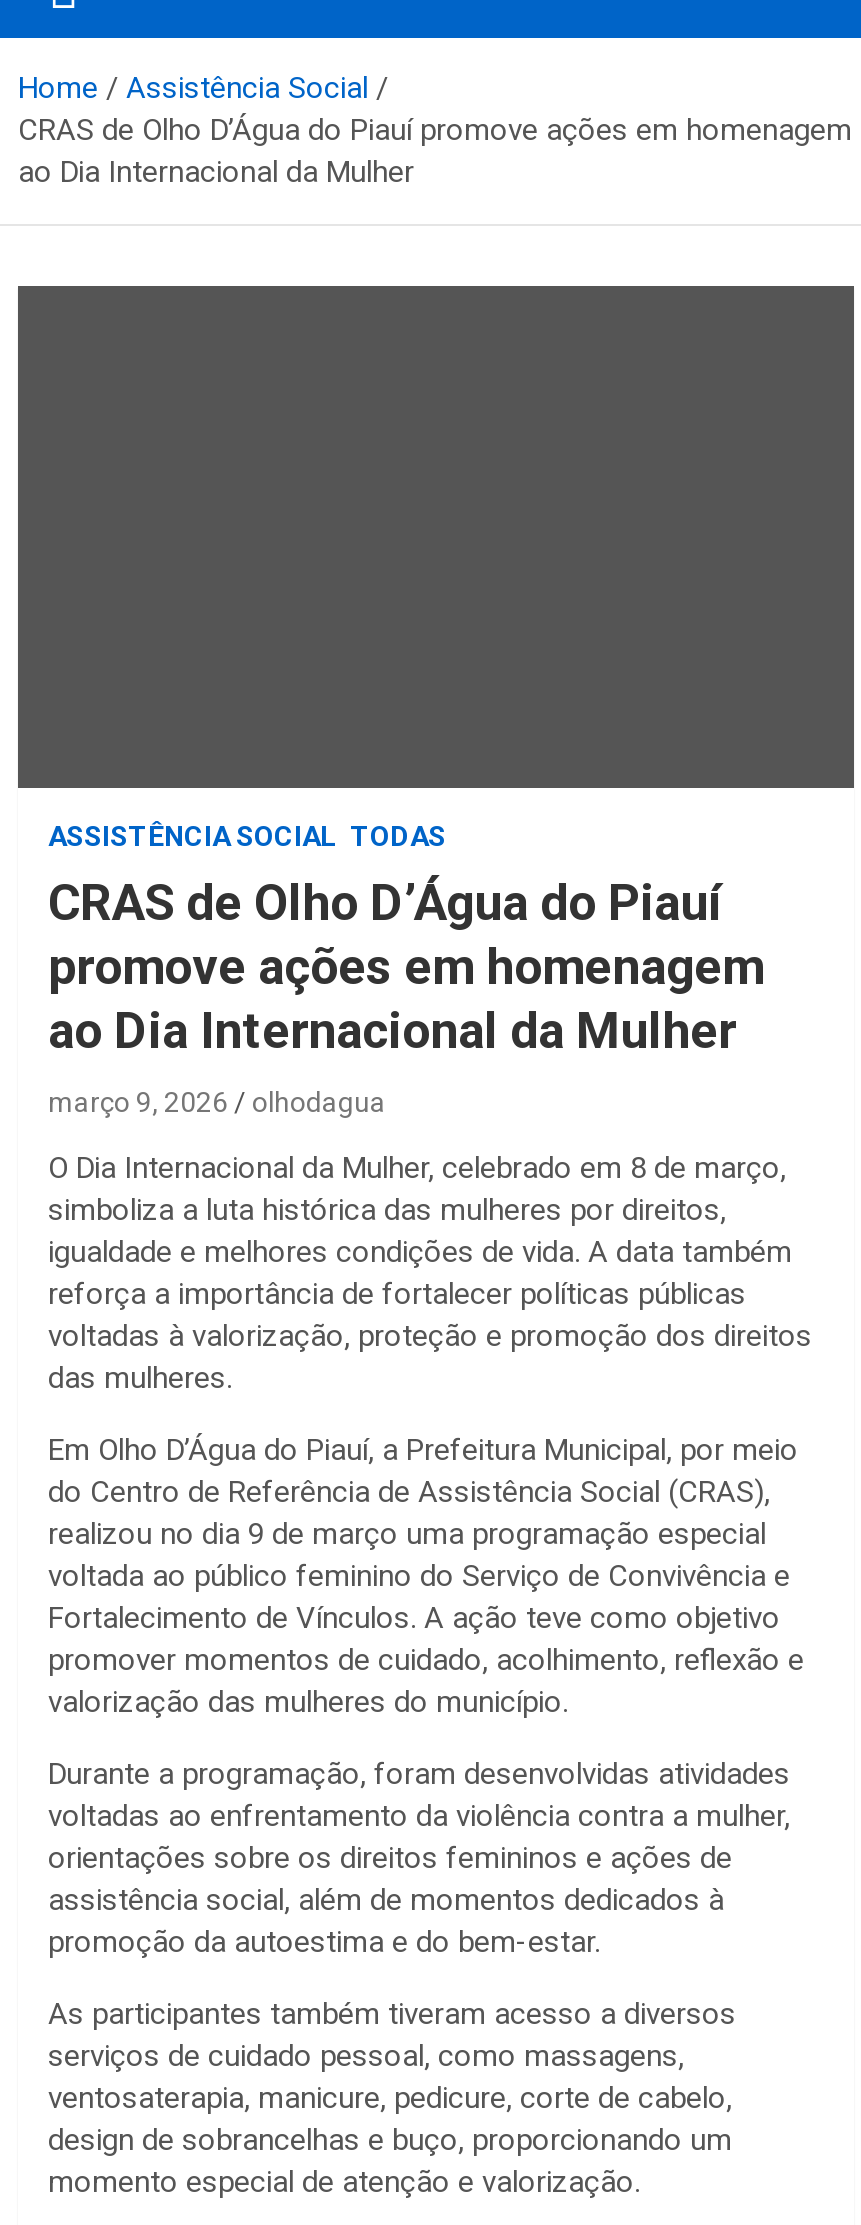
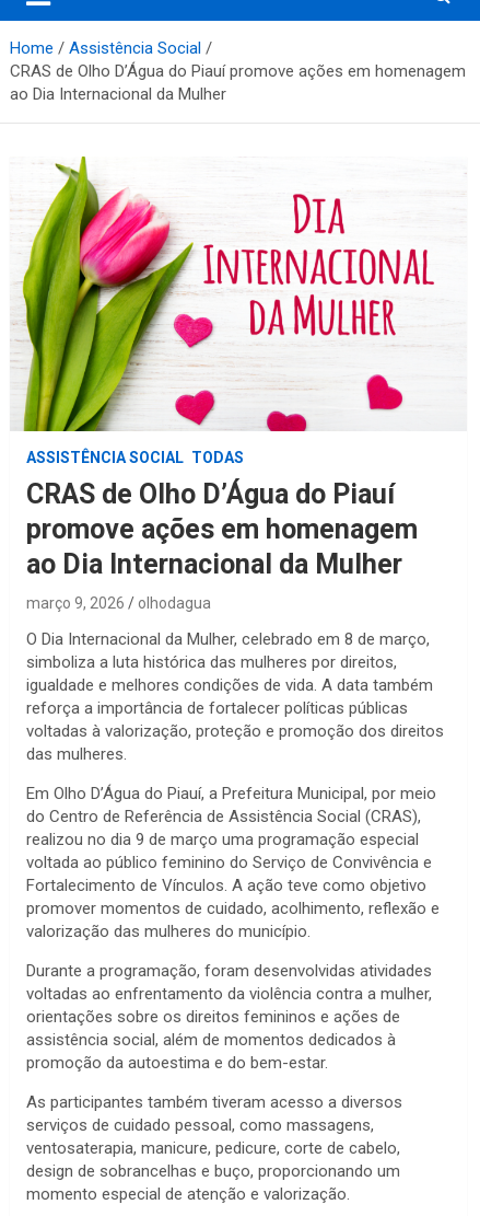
none -> [10,155,467,432] [image]

